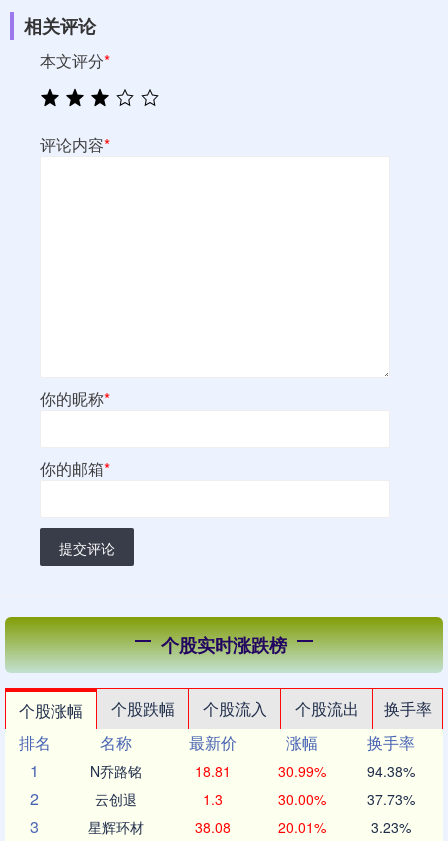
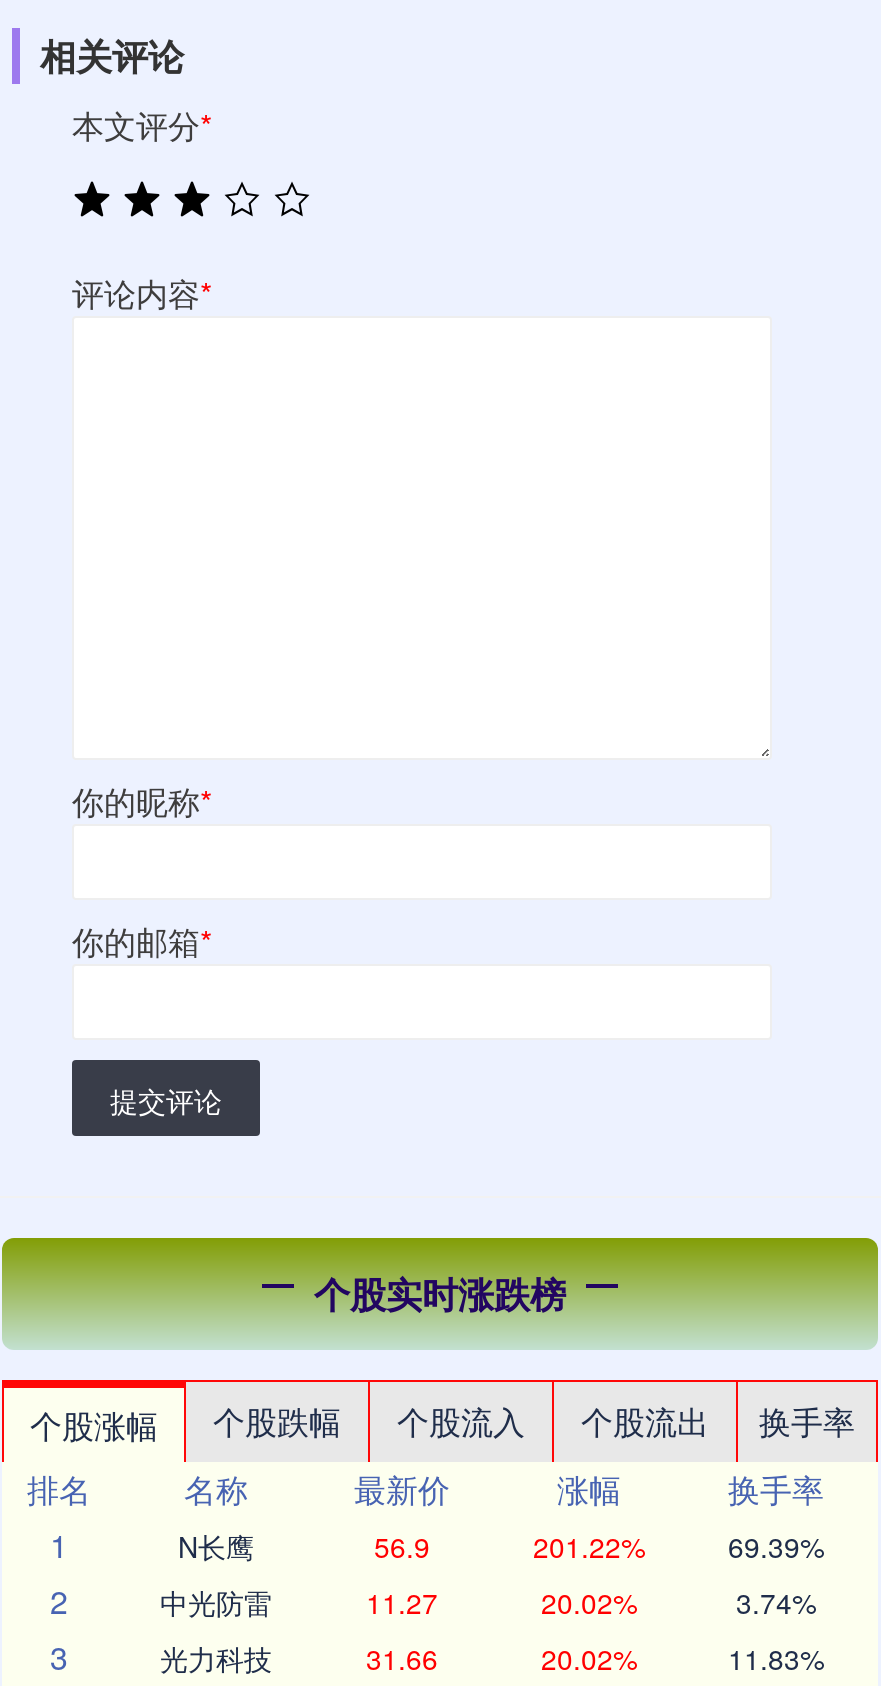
[90,761,414,781] N乔路铭 | 18.81 | 30.99% | 94.38% -> [178,1527,824,1567] N长鹰 | 56.9 | 201.22% | 69.39%
[95,789,414,809] 云创退 | 1.3 | 30.00% | 37.73% -> [160,1583,816,1623] 中光防雷 | 11.27 | 20.02% | 3.74%
[88,817,410,837] 星辉环材 | 38.08 | 20.01% | 3.23% -> [160,1639,824,1679] 光力科技 | 31.66 | 20.02% | 11.83%

